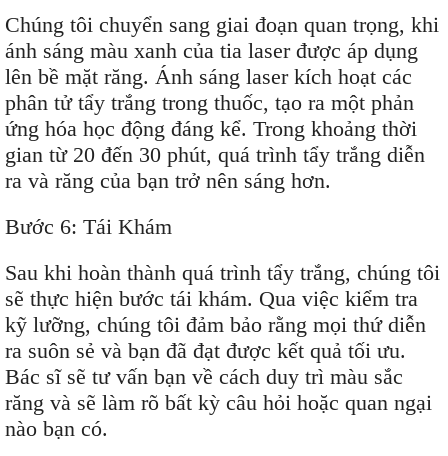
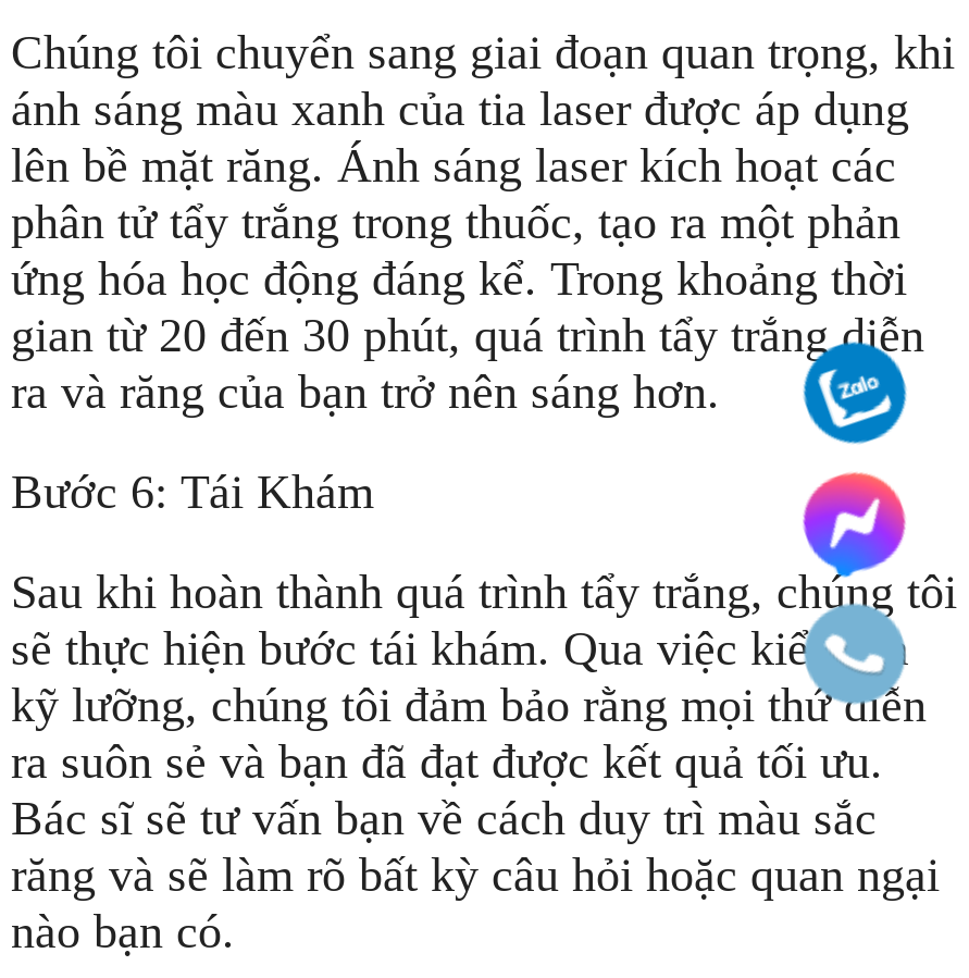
none -> [800,367,909,447] [image]
none -> [800,471,907,558] [image]

